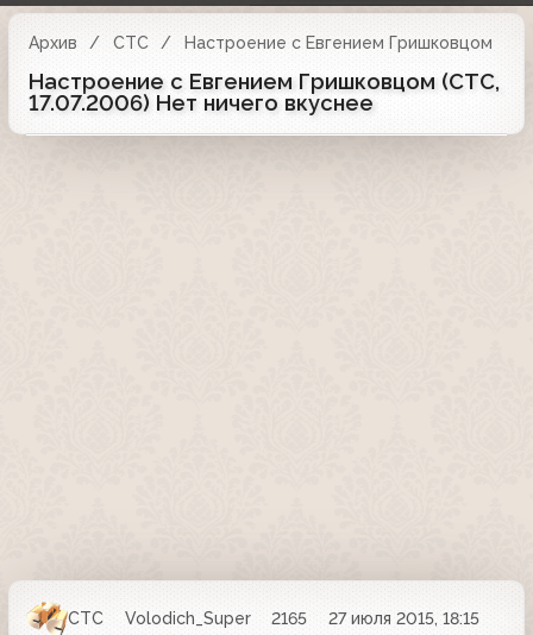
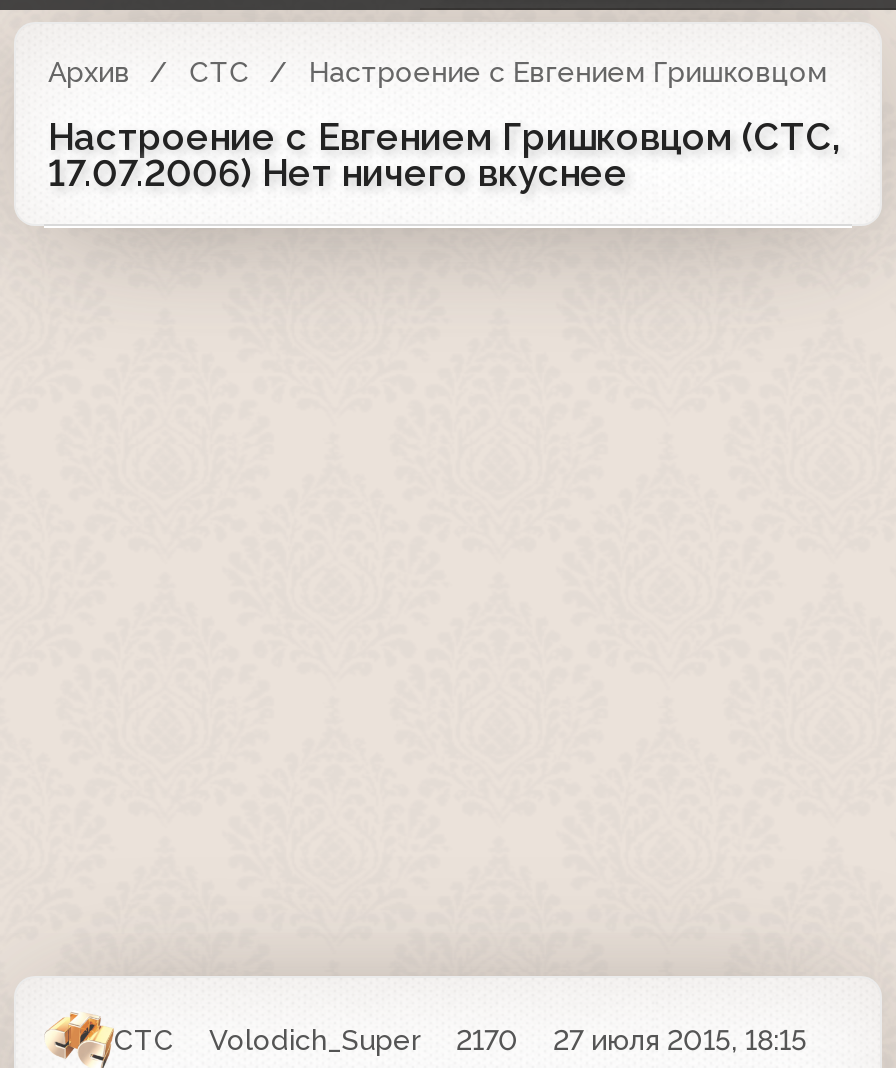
[68,609,479,628] СТС Volodich_Super 2165 27 июля 2015, 18:15 -> [114,1024,807,1056] СТС Volodich_Super 2170 27 июля 2015, 18:15

